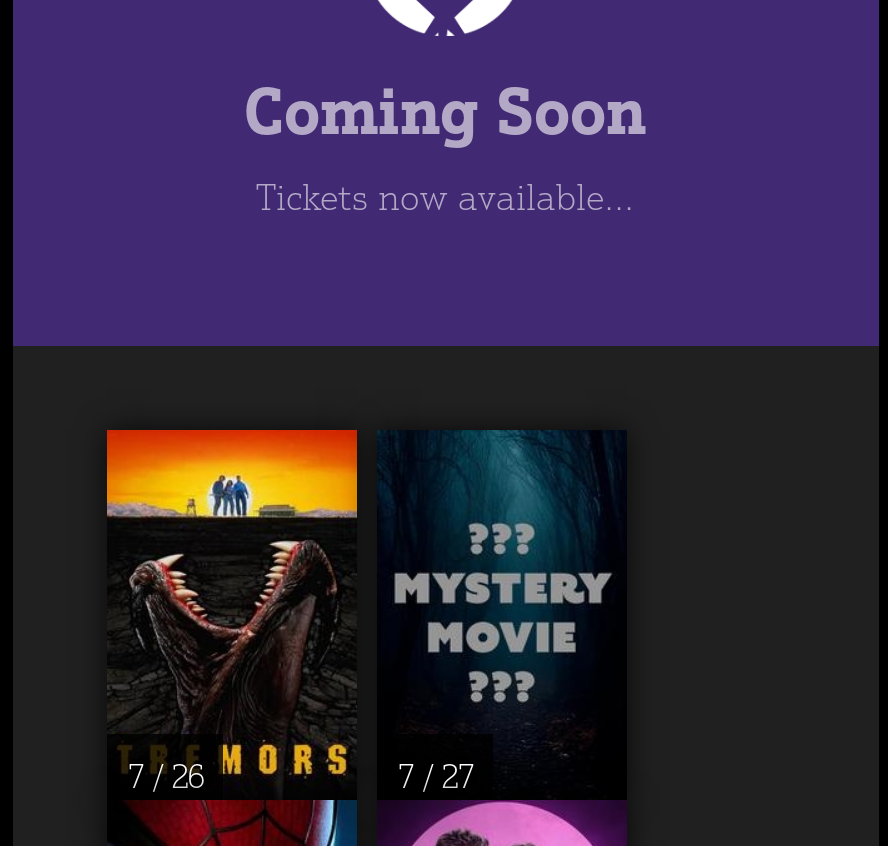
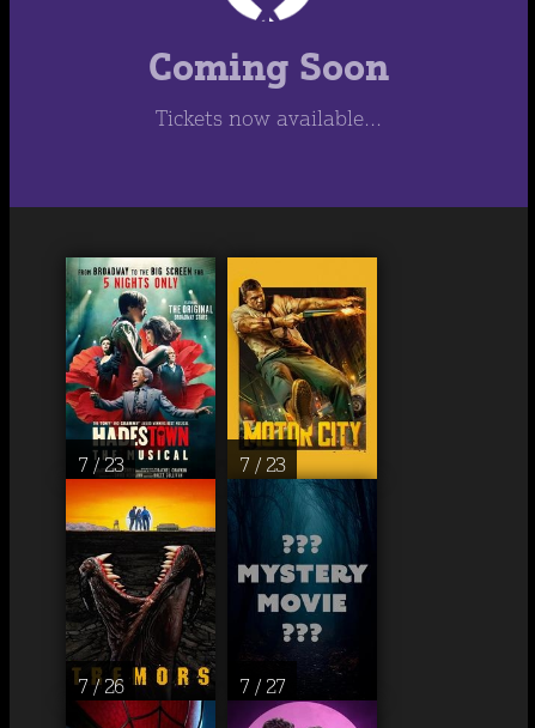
none -> [65,256,285,478] [image] | 7 / 23 | 7 / 23
none -> [226,256,378,480] [image]

